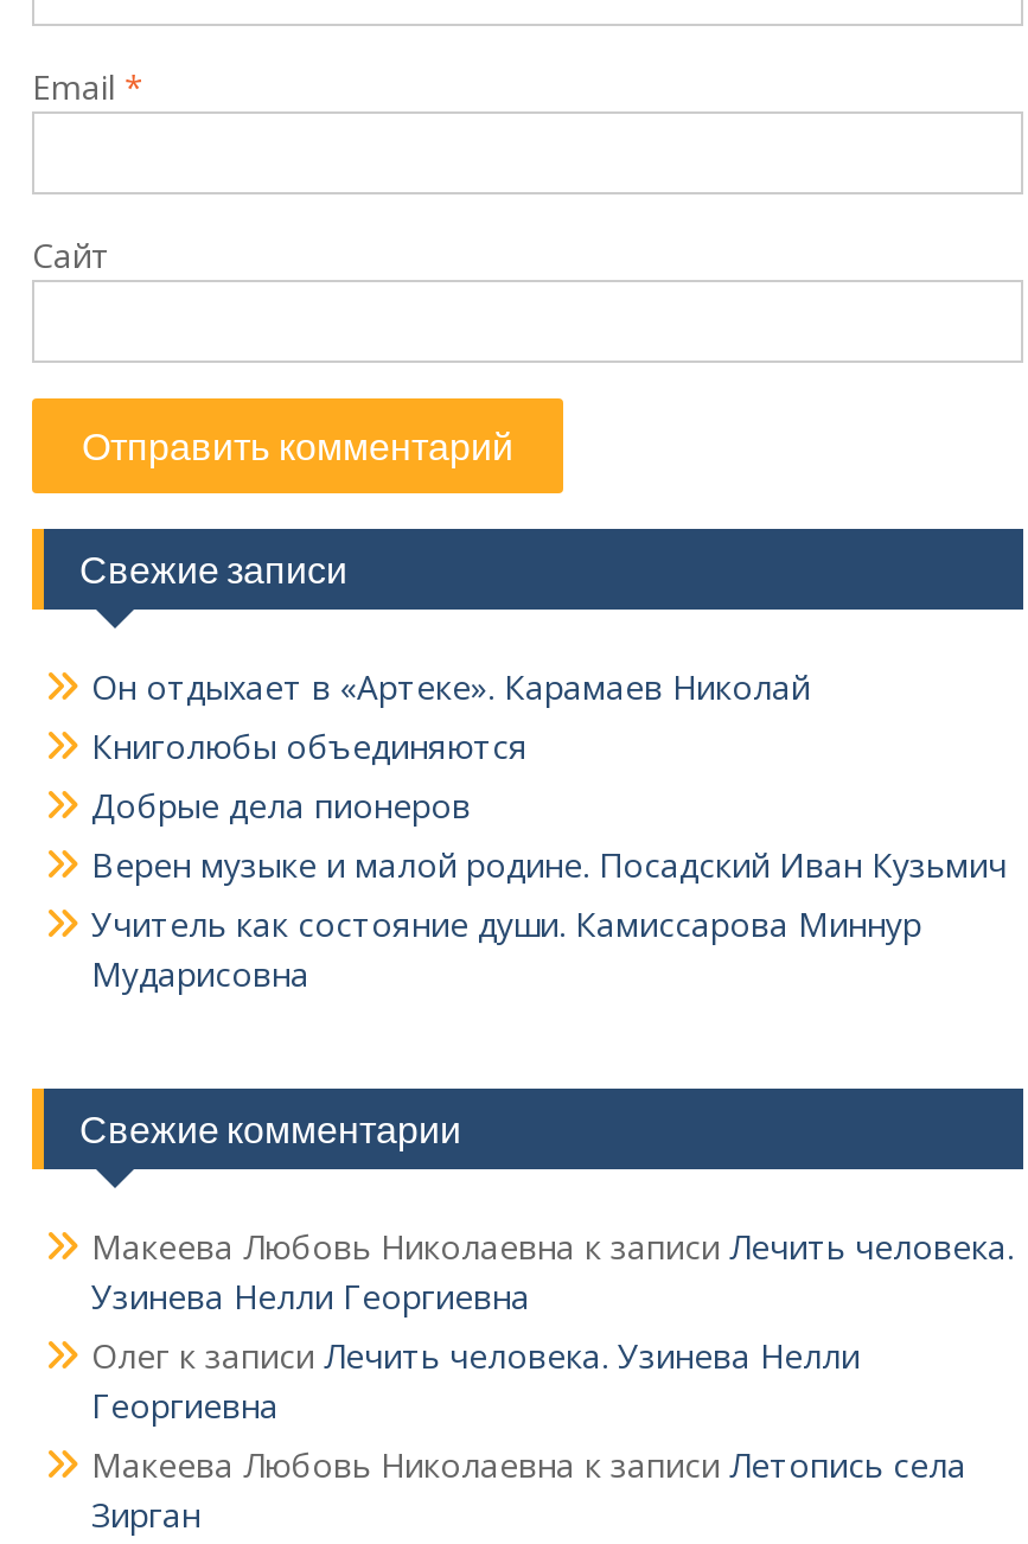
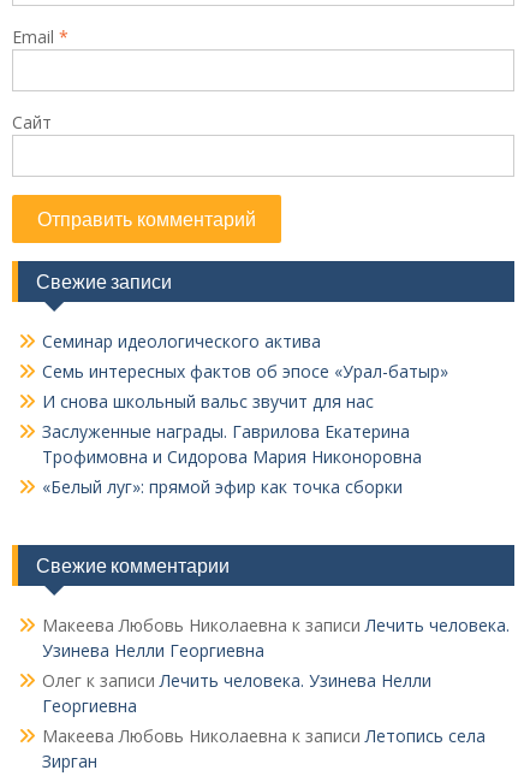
[91,664,1007,996] Он отдыхает в «Артеке». Карамаев Николай | Книголюбы объединяются | Добрые дела пионеров | Верен музыке и малой родине. Посадский Иван Кузьмич | Учитель как состояние души. Камиссарова Миннур | Мударисовна -> [42,330,448,498] Семинар идеологического актива | Семь интересных фактов об эпосе «Урал-батыр» | И снова школьный вальс звучит для нас | Заслуженные награды. Гаврилова Екатерина | Трофимовна и Сидорова Мария Никоноровна | «Белый луг»: прямой эфир как точка сборки

